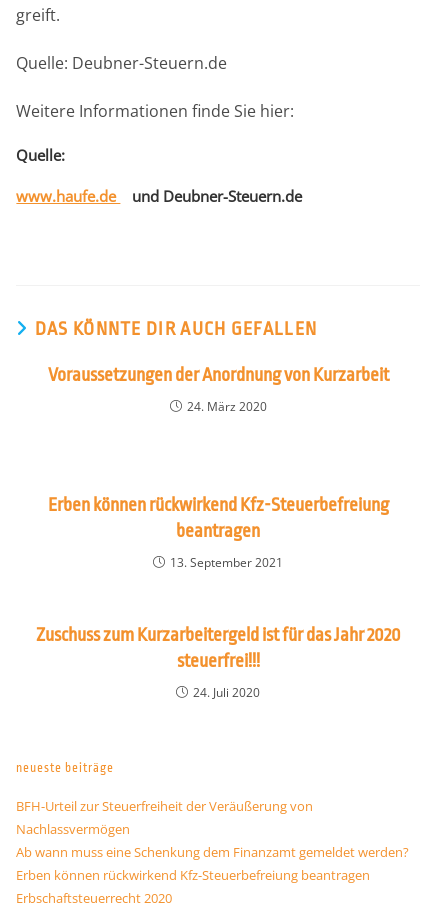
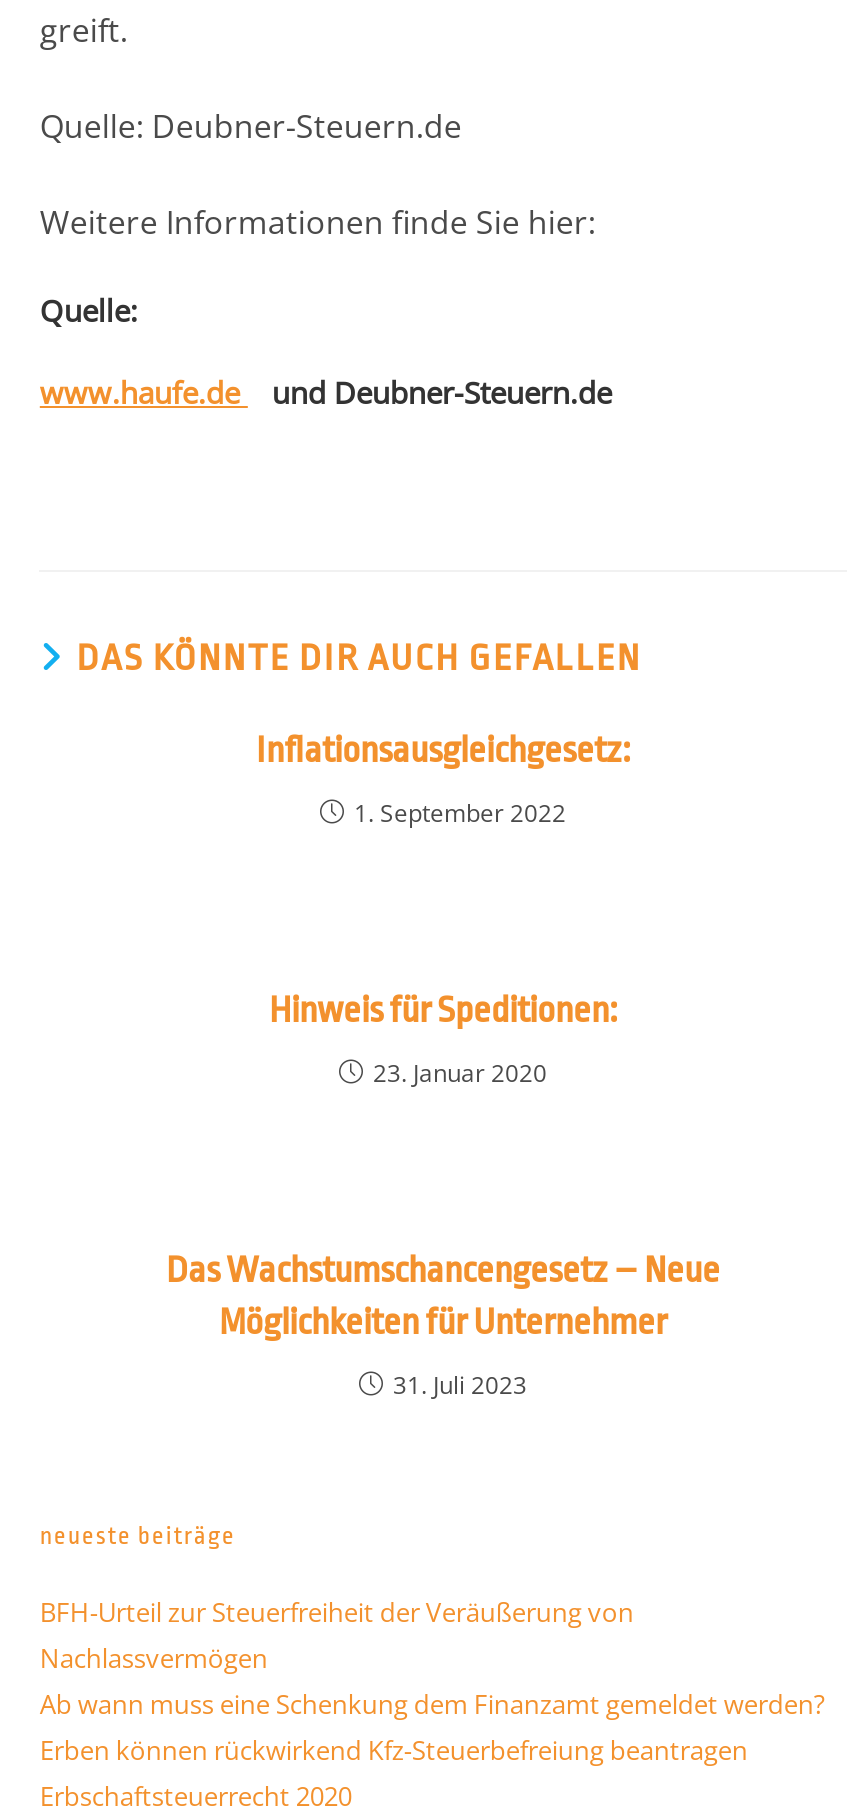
[47,365,388,385] Voraussetzungen der Anordnung von Kurzarbeit -> [256,730,630,770] Inflationsausgleichgesetz:
[186,398,266,415] 24. März 2020 -> [354,796,566,830] 1. September 2022
[47,495,388,541] Erben können rückwirkend Kfz-Steuerbefreiung | beantragen -> [269,990,617,1030] Hinweis für Speditionen:
[170,554,283,571] 13. September 2021 -> [373,1056,547,1090] 23. Januar 2020
[35,625,400,671] Zuschuss zum Kurzarbeitergeld ist für das Jahr 2020 | steuerfrei!!! -> [166,1250,720,1342] Das Wachstumschancengesetz – Neue | Möglichkeiten für Unternehmer
[193,684,260,701] 24. Juli 2020 -> [393,1368,527,1402] 31. Juli 2023

